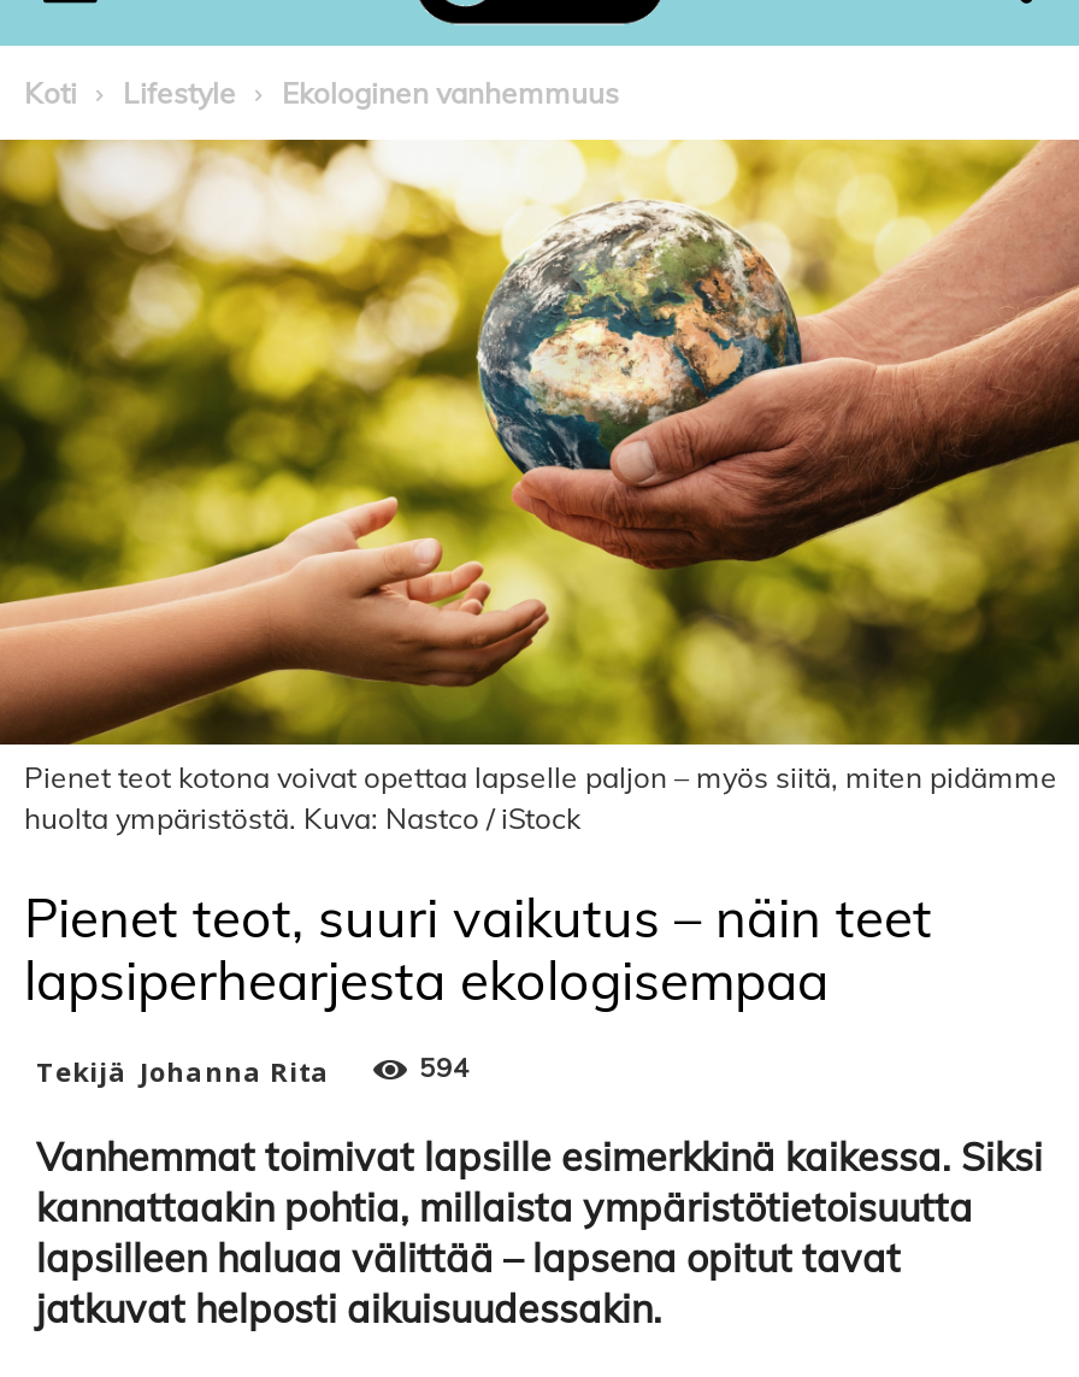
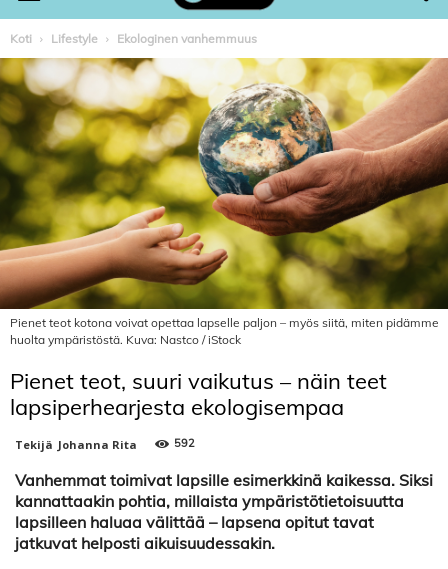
[419,1051,470,1084] 594 -> [174,436,195,450] 592

